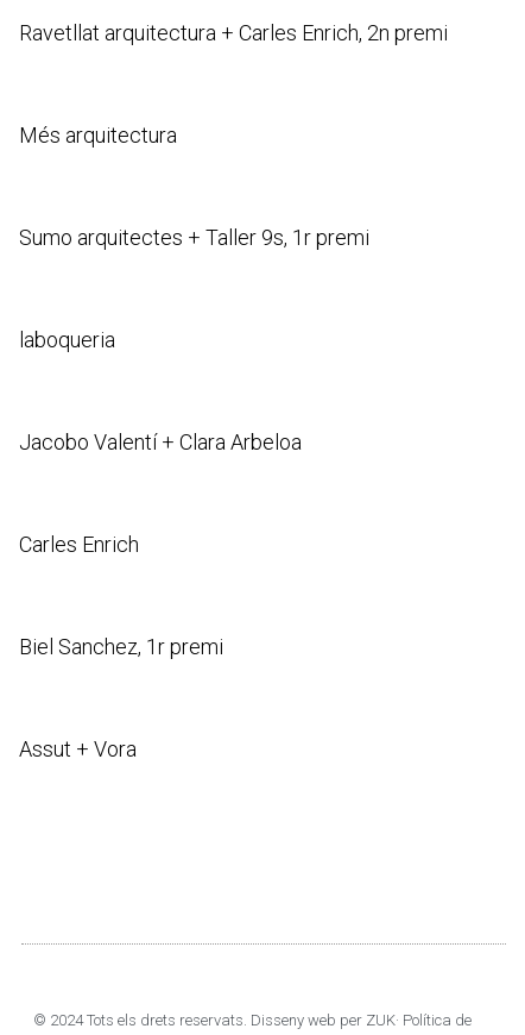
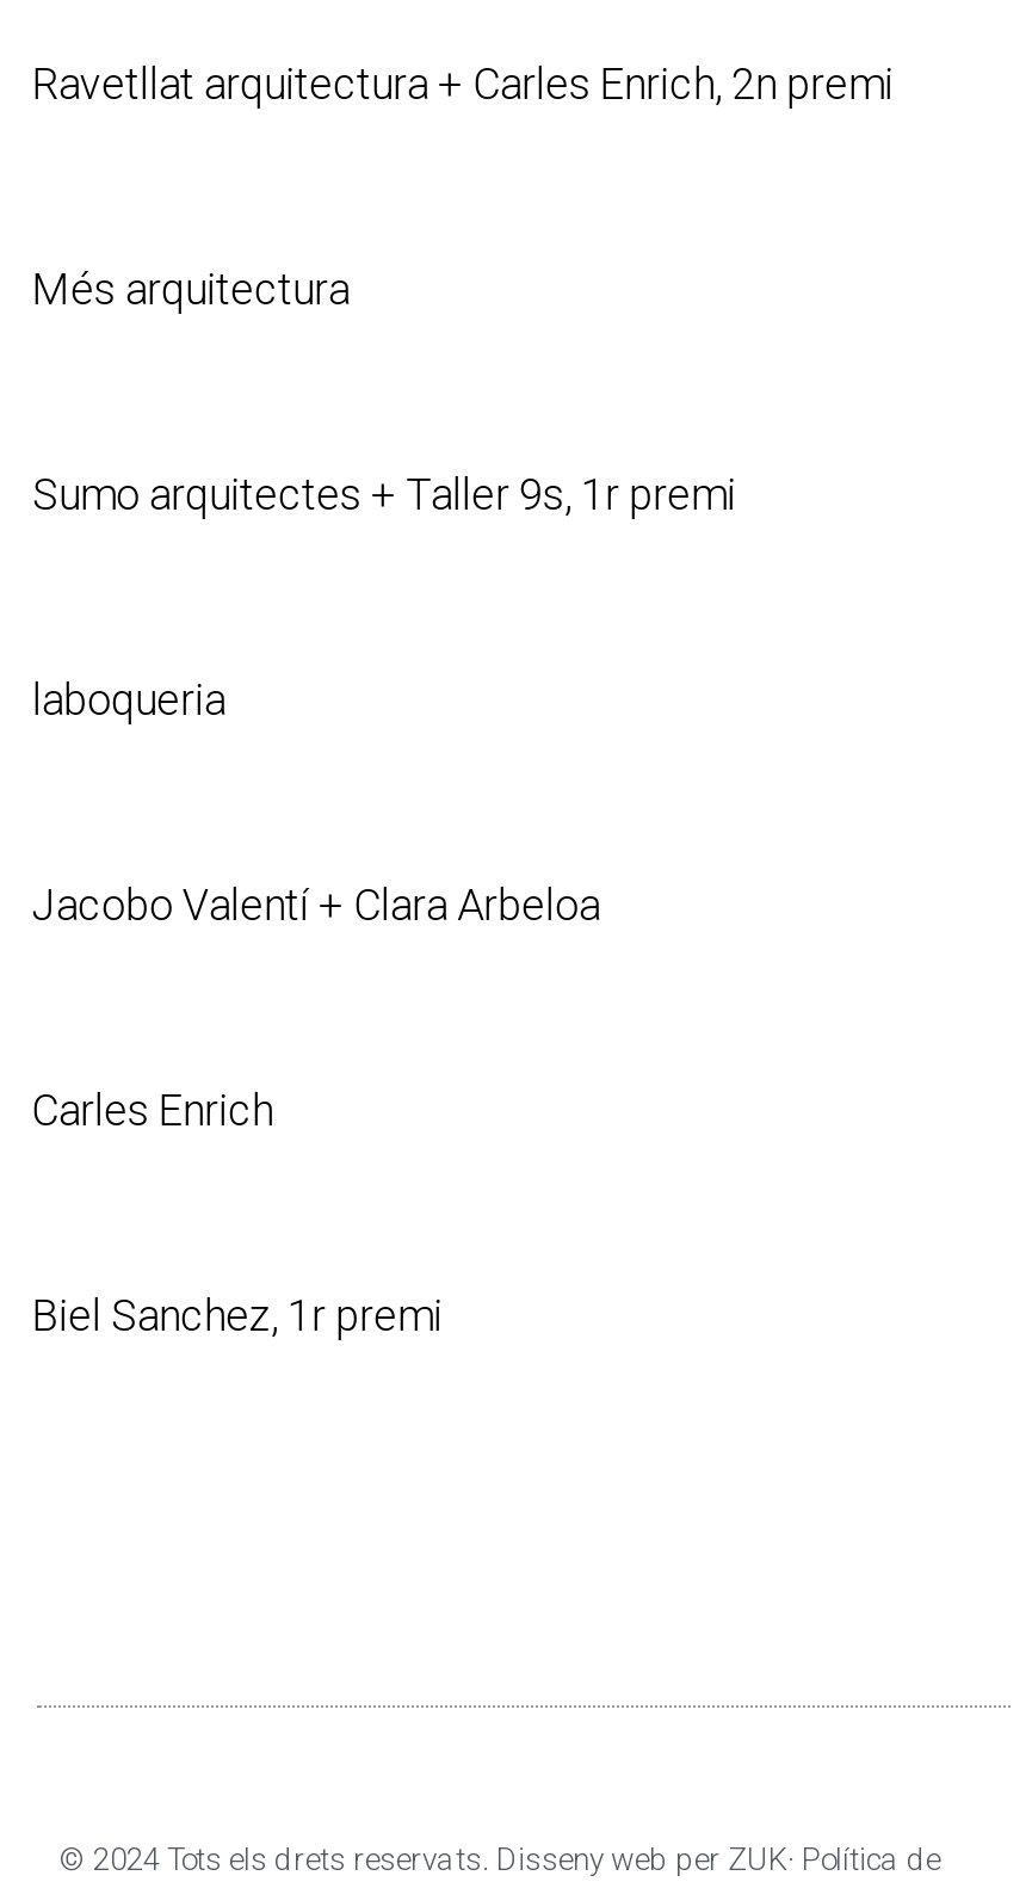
[19,736,136,761] Assut + Vora -> none

